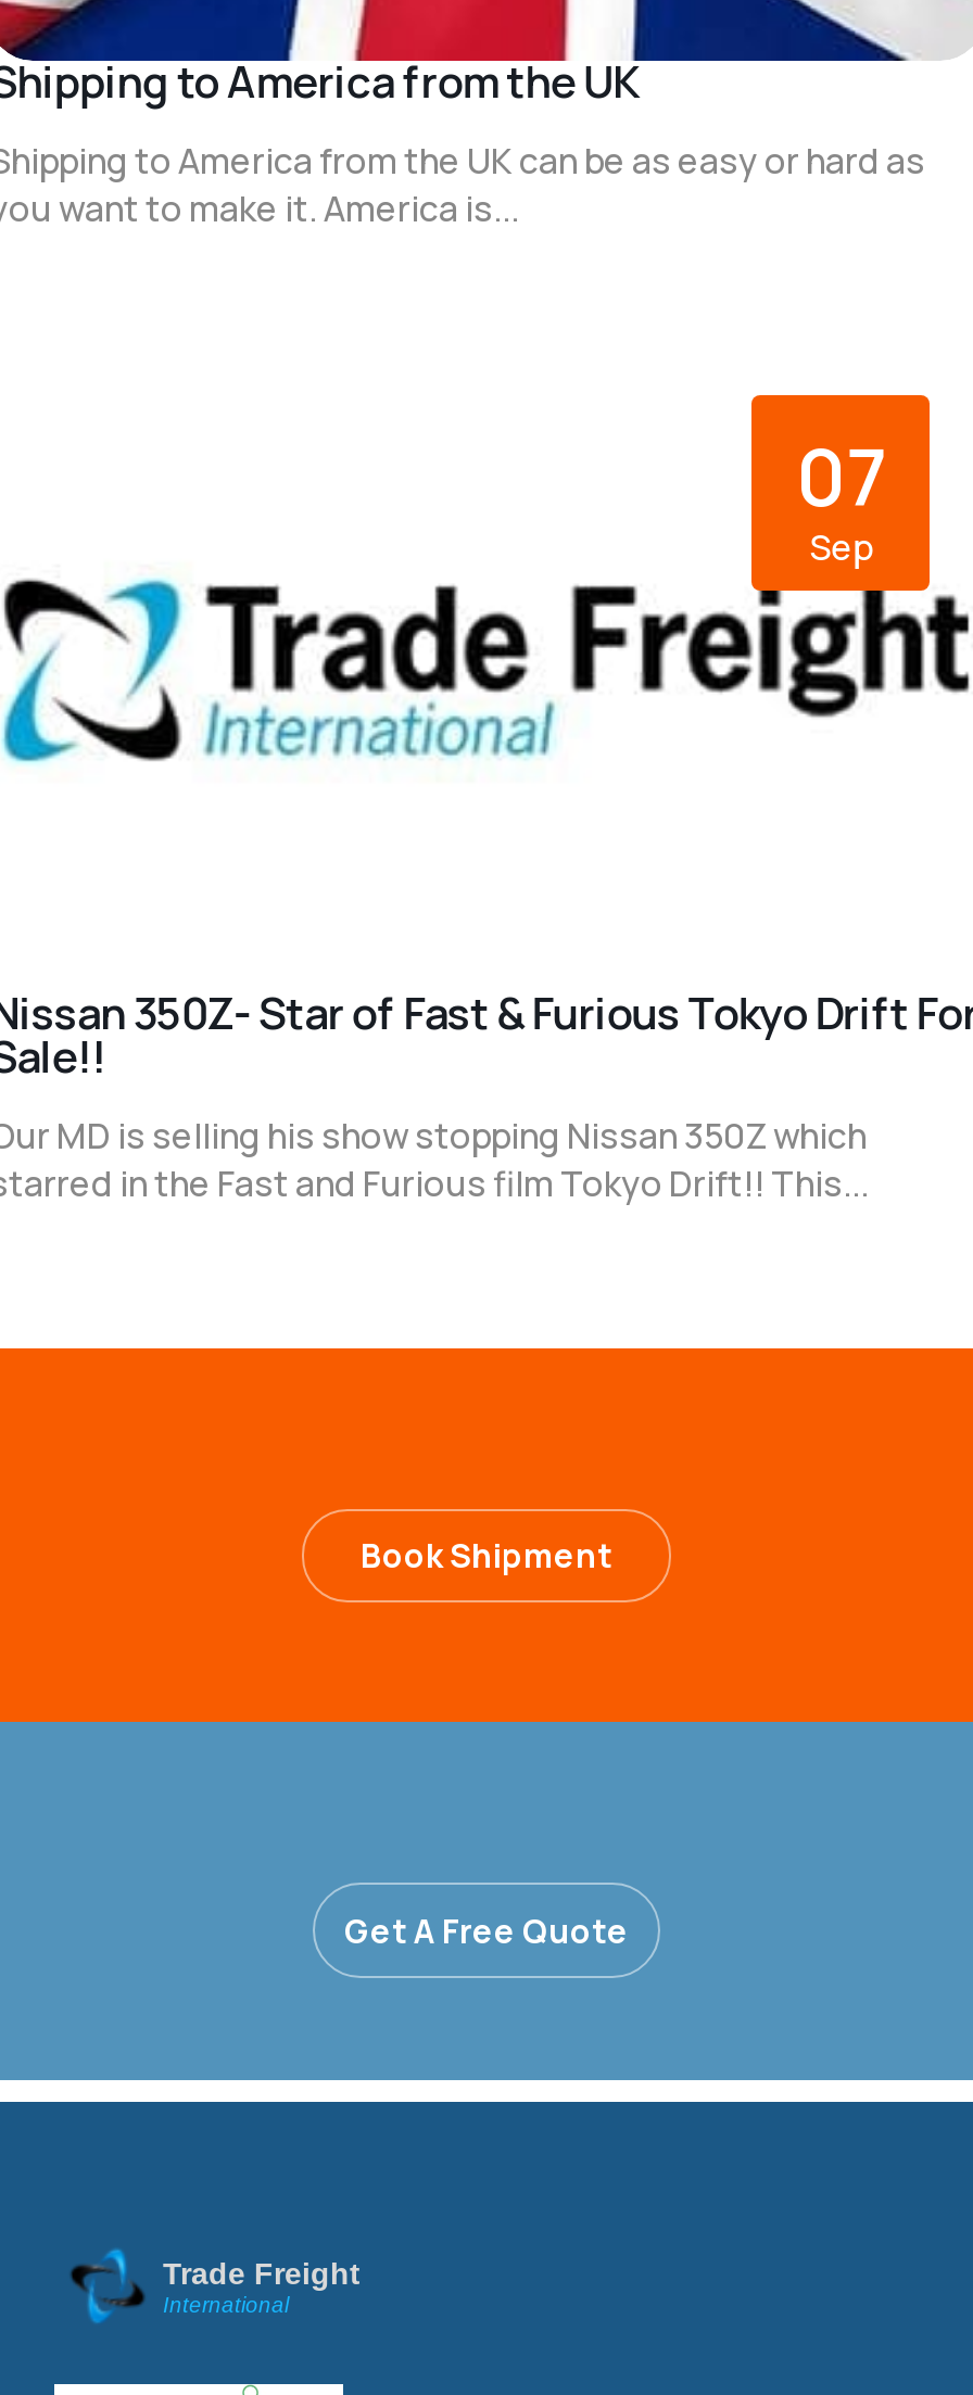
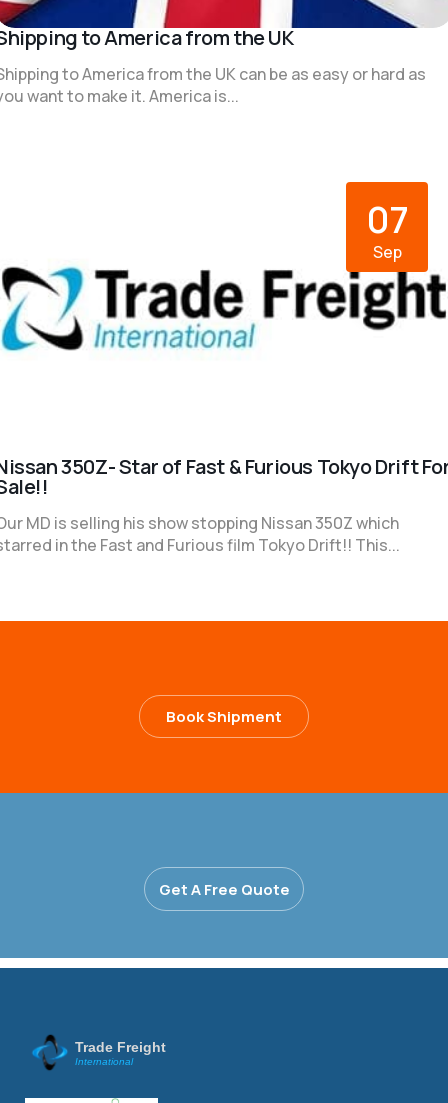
[69,2247,146,2323] [image] -> [32,1034,68,1071] [image]

